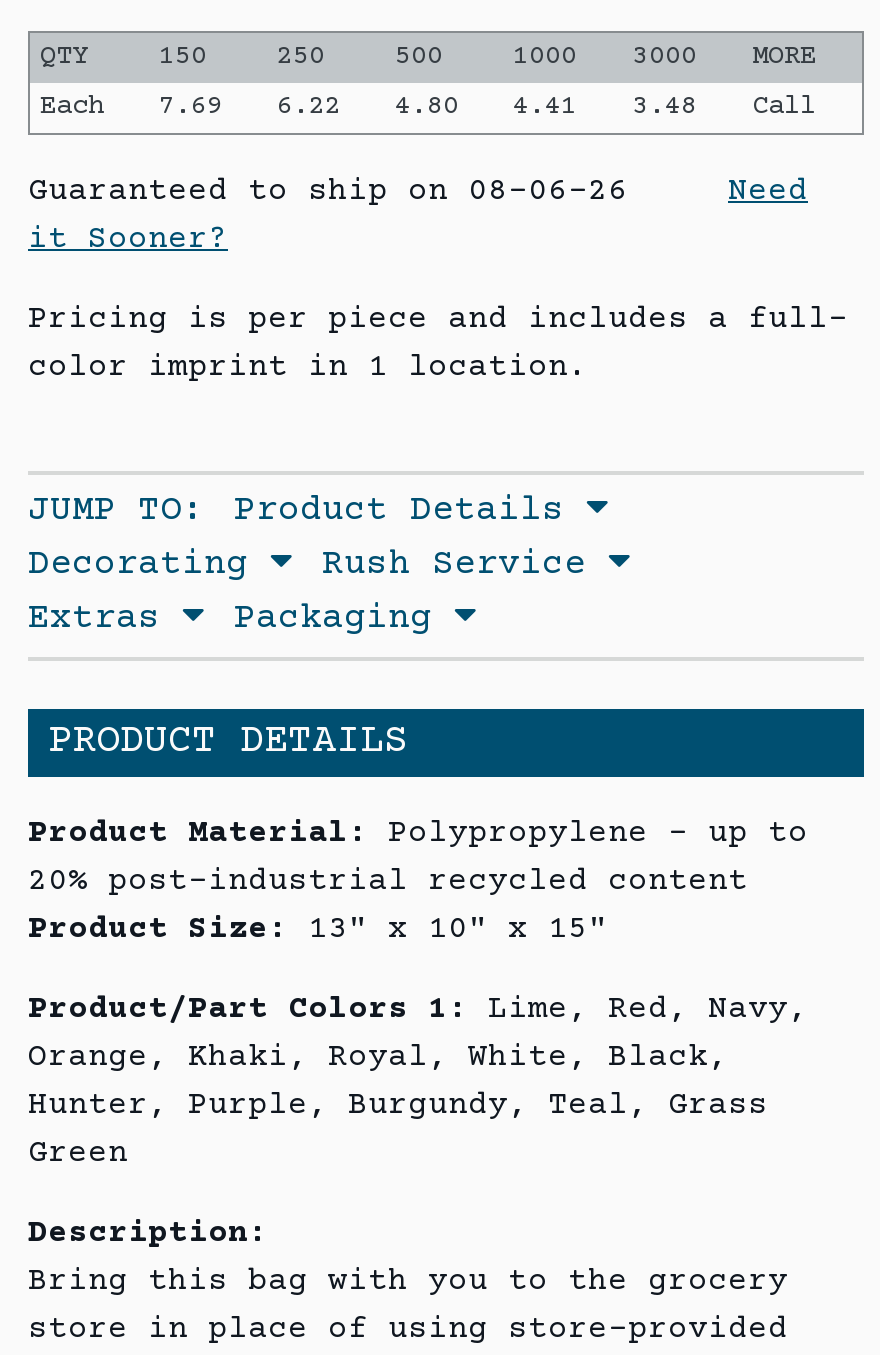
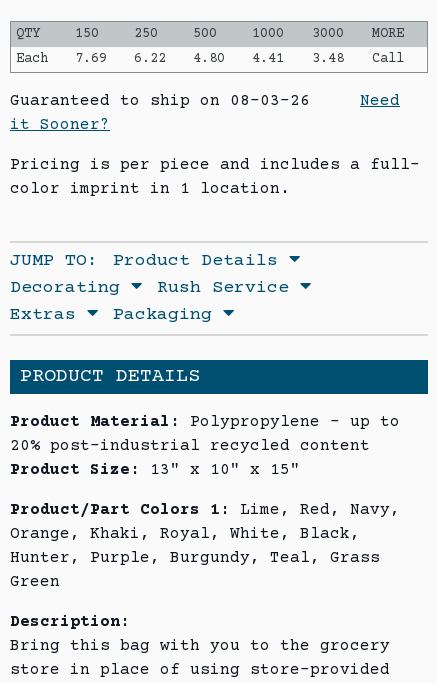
[28,173,808,209] Guaranteed to ship on 08-06-26 Need -> [10,92,400,110] Guaranteed to ship on 08-03-26 Need

